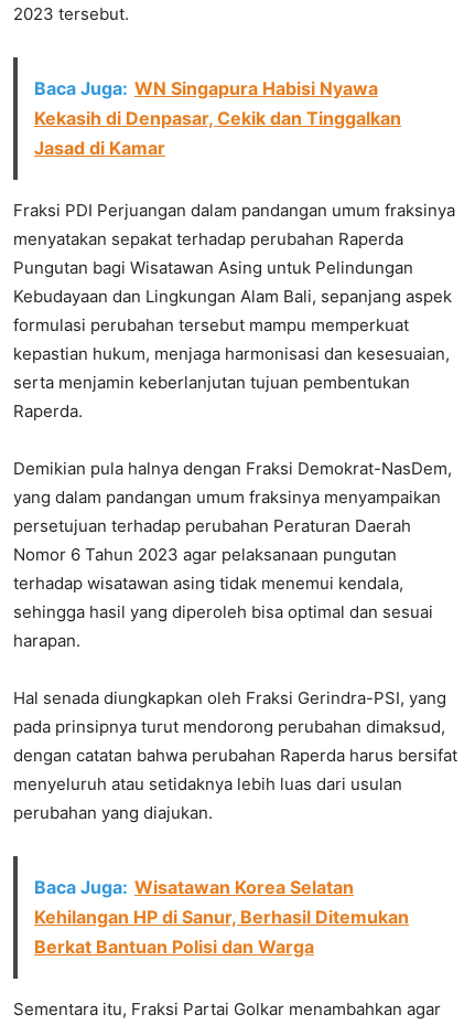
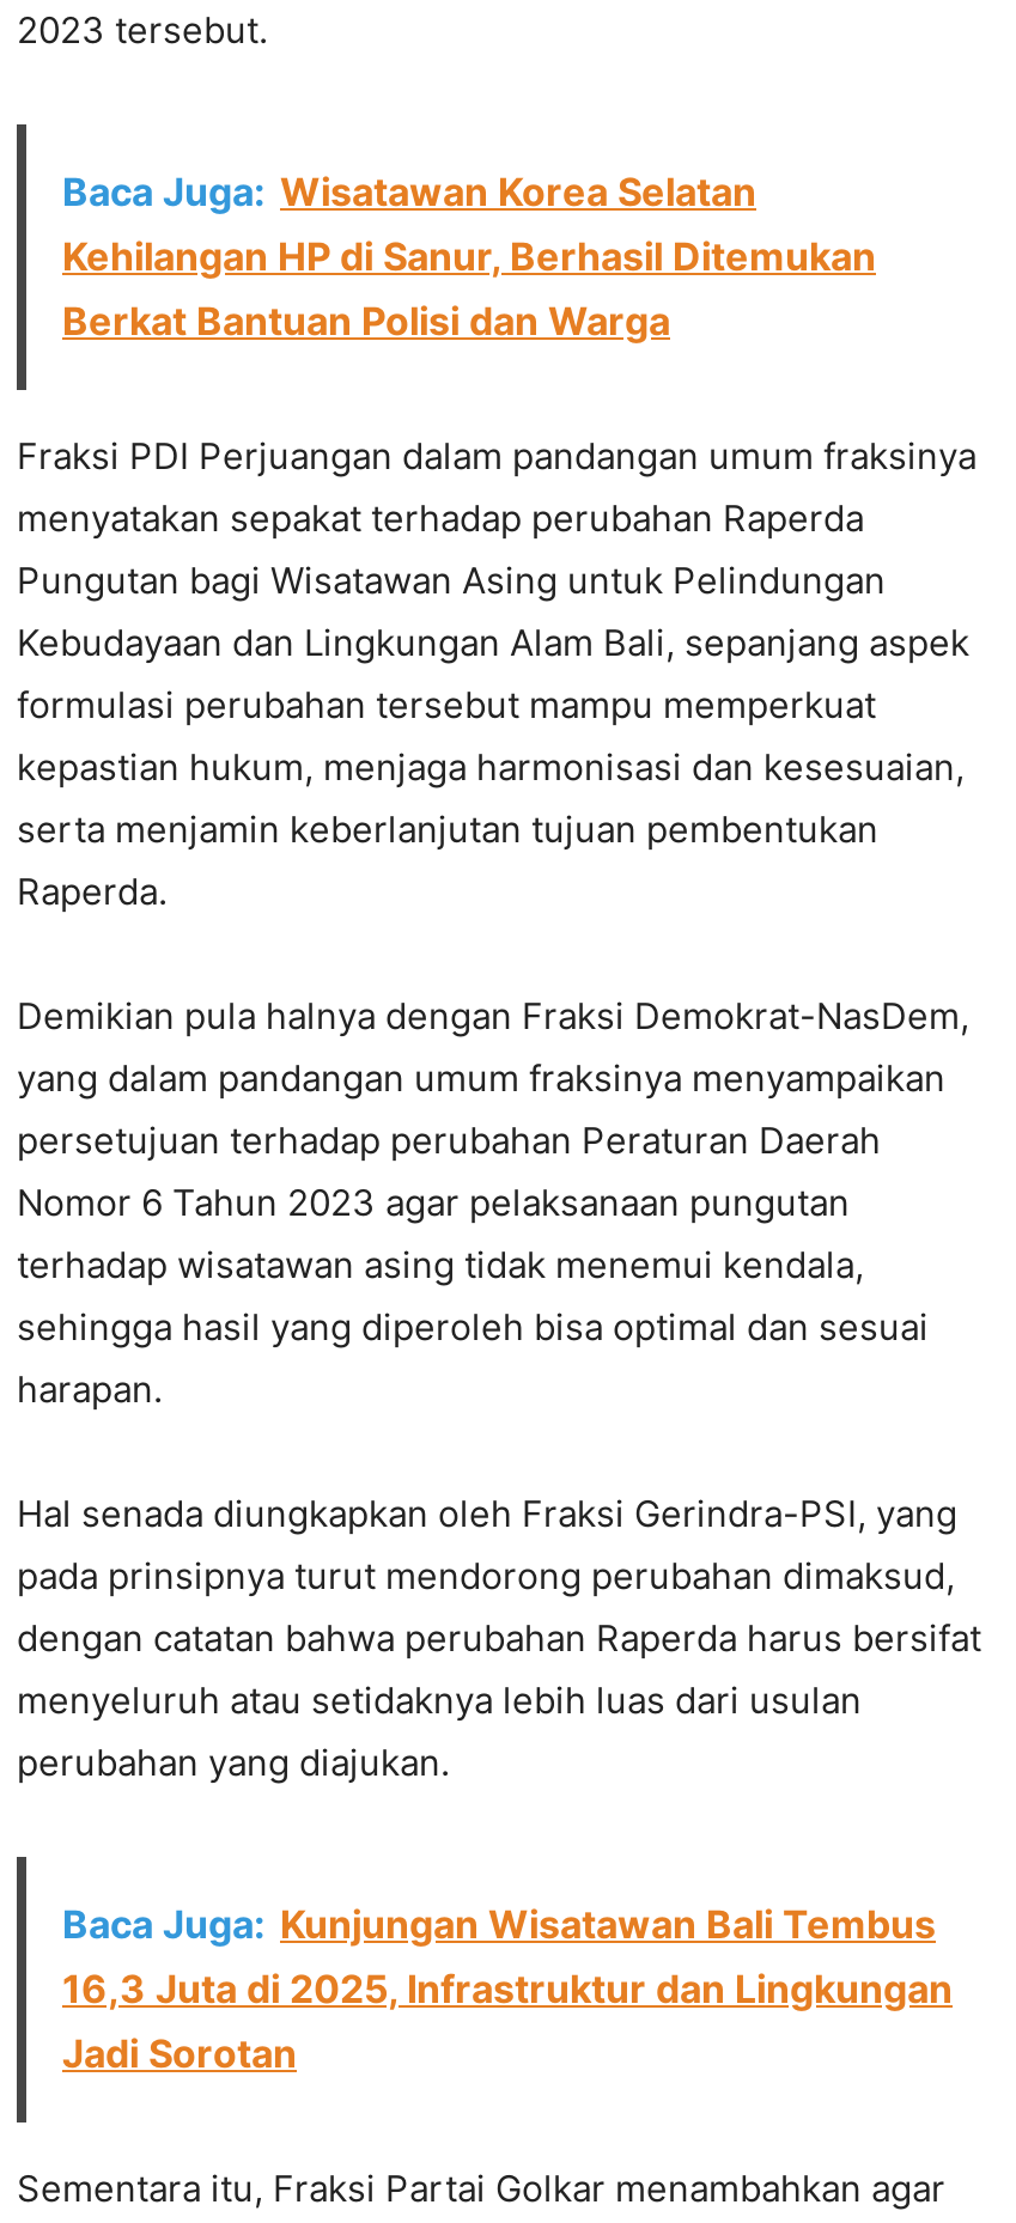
[34,77,401,159] Baca Juga: WN Singapura Habisi Nyawa | Kekasih di Denpasar, Cekik dan Tinggalkan | Jasad di Kamar -> none
none -> [62,1900,953,2078] Baca Juga: Kunjungan Wisatawan Bali Tembus | 16,3 Juta di 2025, Infrastruktur dan Lingkungan | Jadi Sorotan
moved [34,876,409,958] -> [62,168,876,345]: Baca Juga: Wisatawan Korea Selatan | Kehilangan HP di Sanur, Berhasil Ditemukan | Berkat Bantuan Polisi dan Warga

